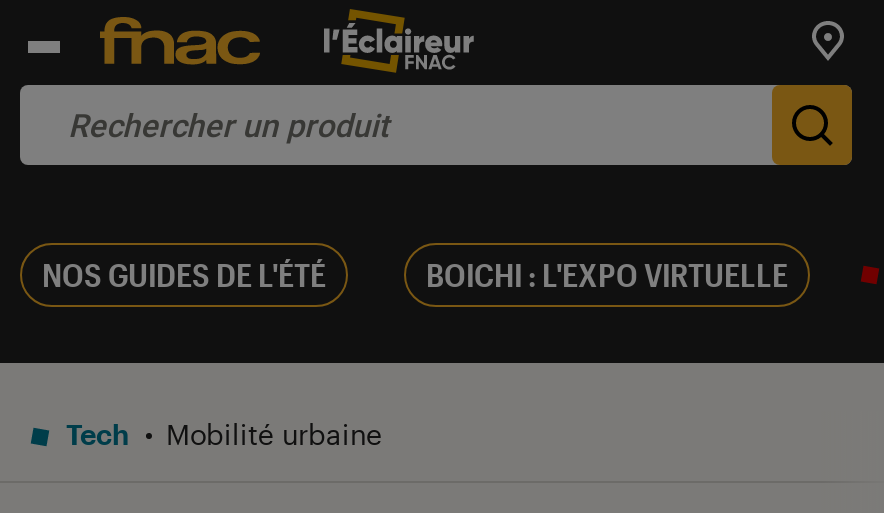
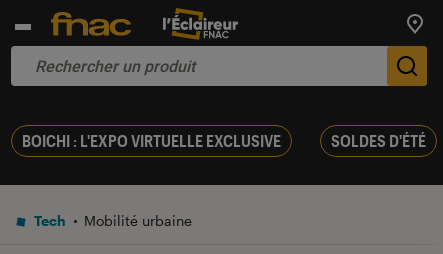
[42,255,788,293] NOS GUIDES DE L'ÉTÉ | BOICHI : L'EXPO VIRTUELLE -> [22,131,426,150] BOICHI : L'EXPO VIRTUELLE EXCLUSIVE | SOLDES D'ÉTÉ

